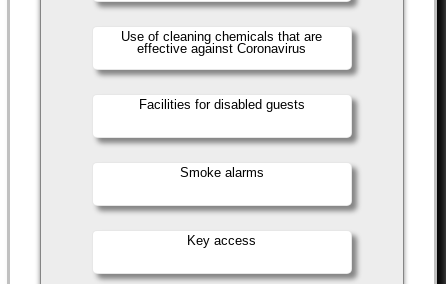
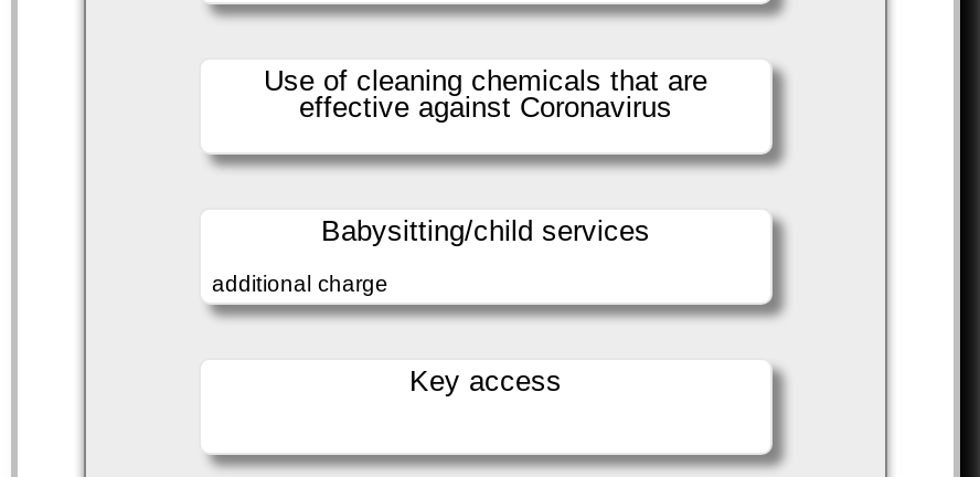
[139,97,305,112] Facilities for disabled guests -> [321,214,650,247] Babysitting/child services
[180,165,264,180] Smoke alarms -> [212,272,388,296] additional charge

